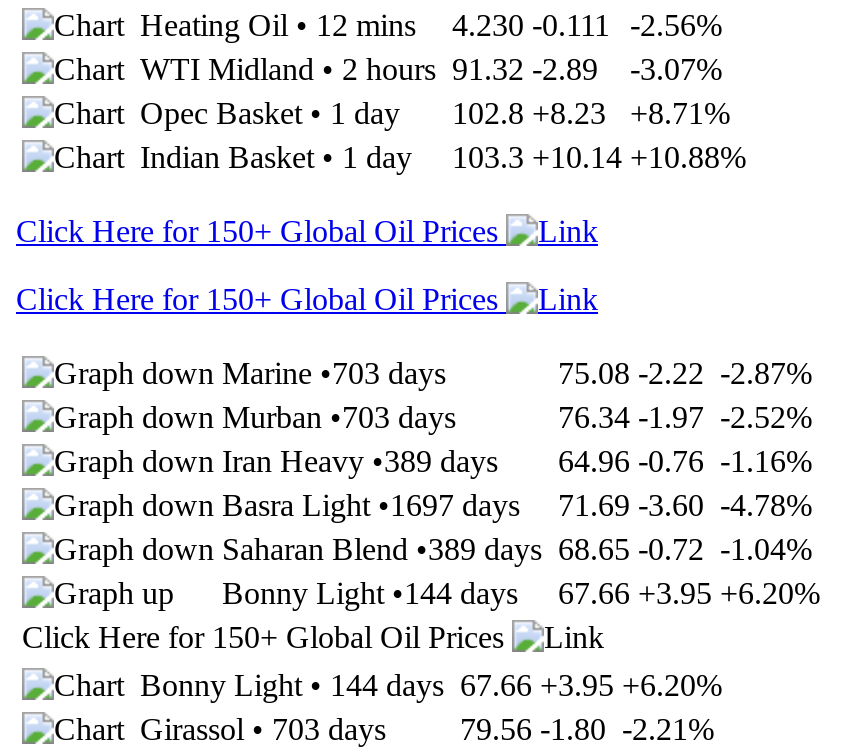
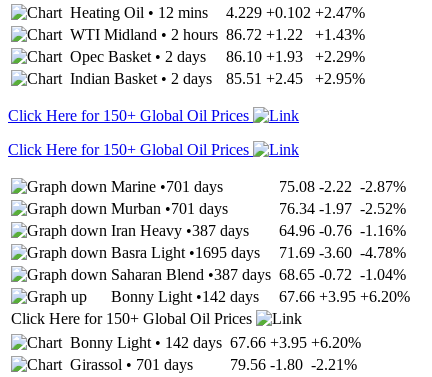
[140,7,746,173] 4.230 -0.111 -2.56% | WTI Midland • 2 hours 91.32 -2.89 | -3.07% | Opec Basket • 1 day | 102.8 +8.23 | +8.71% | Indian Basket • 1 day | 103.3 +10.14 +10.88% -> [70,4,365,87] 4.229 +0.102 +2.47% | WTI Midland • 2 hours 86.72 +1.22 | +1.43% | Opec Basket • 2 days | 86.10 +1.93 | +2.29% | Indian Basket • 2 days | 85.51 +2.45 | +2.95%
[222,355,446,389] Marine •703 days -> [111,178,223,195] Marine •701 days
[222,399,456,433] Murban •703 days -> [111,200,228,217] Murban •701 days
[222,443,498,477] Iran Heavy •389 days -> [111,222,249,239] Iran Heavy •387 days
[222,487,520,521] Basra Light •1697 days -> [111,244,260,261] Basra Light •1695 days
[222,531,812,565] Saharan Blend •389 days 68.65 -0.72 -1.04% -> [111,266,406,283] Saharan Blend •387 days 68.65 -0.72 -1.04%
[222,575,518,609] Bonny Light •144 days -> [111,288,259,305] Bonny Light •142 days
[140,667,722,701] Bonny Light • 144 days 67.66 +3.95 +6.20% -> [70,334,361,351] Bonny Light • 142 days 67.66 +3.95 +6.20%
[140,711,386,745] Girassol • 703 days -> [70,356,193,373] Girassol • 701 days

